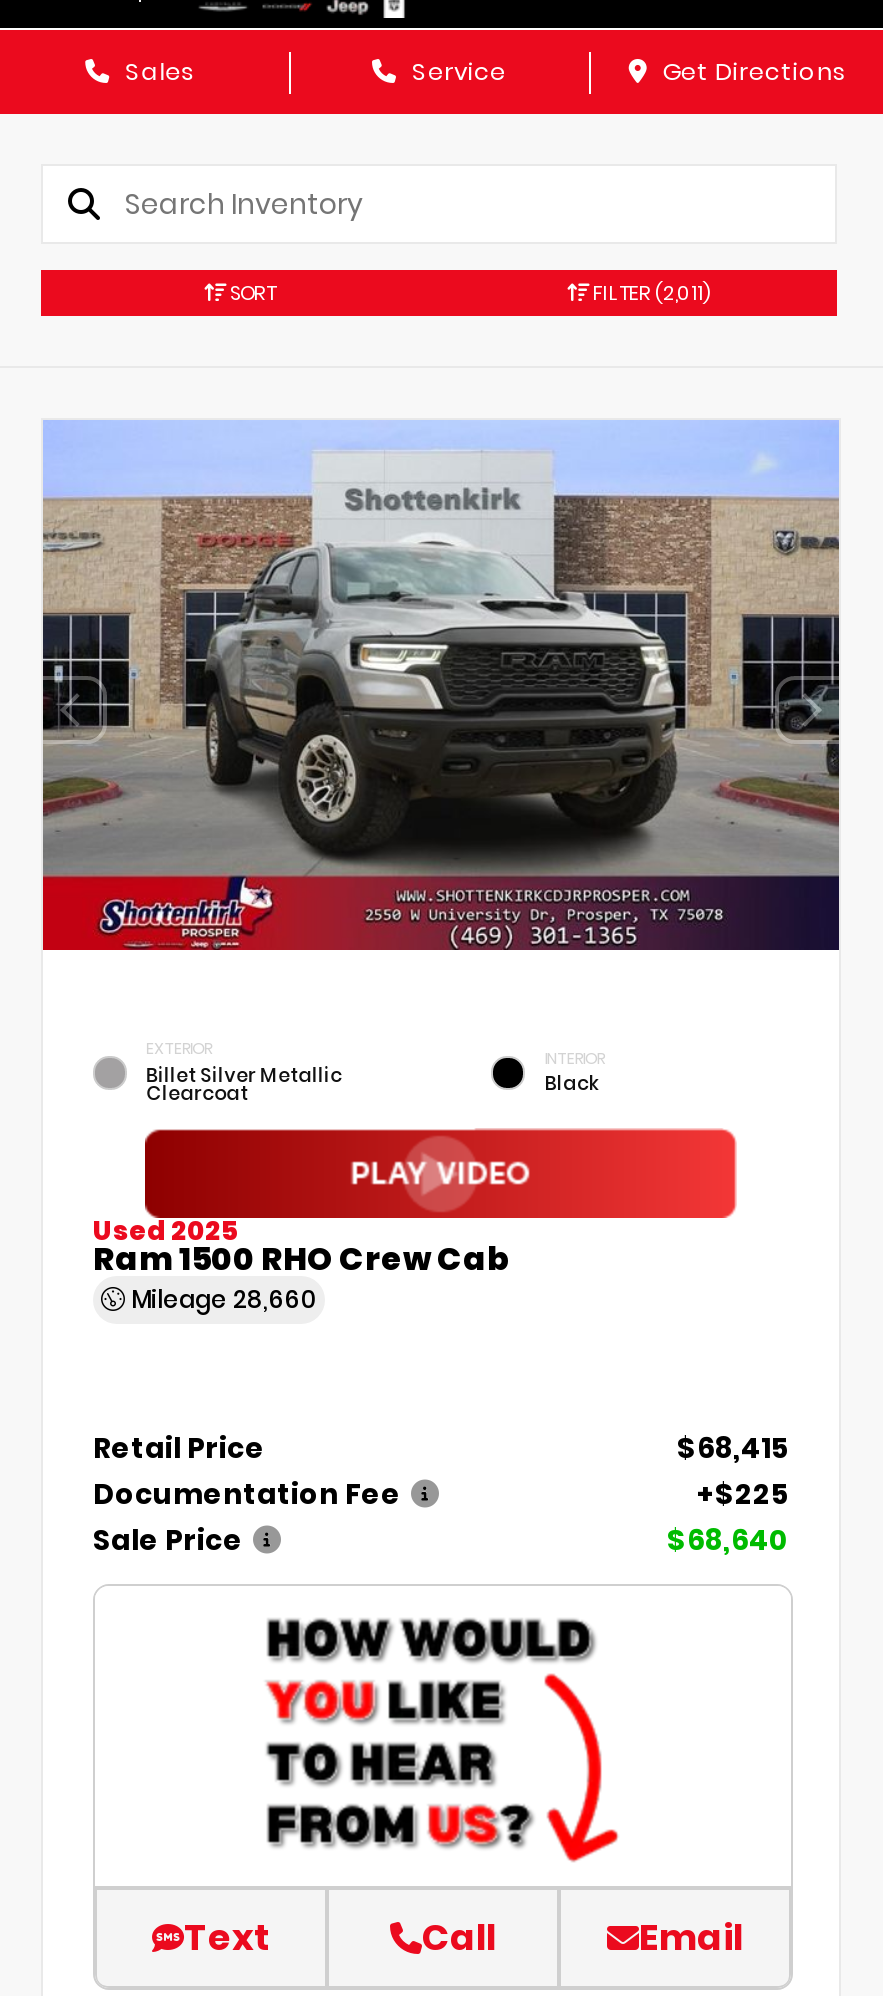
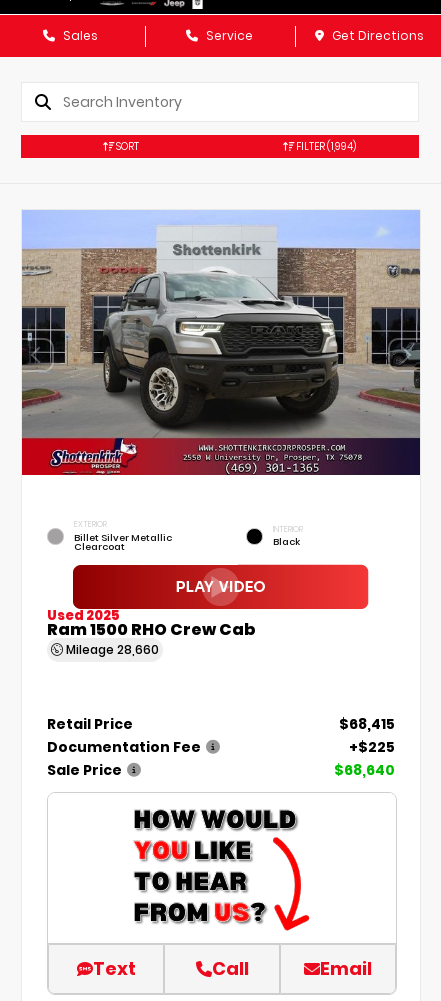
[589,278,709,308] FILTER (2,011) -> [294,139,356,154] FILTER (1,994)

